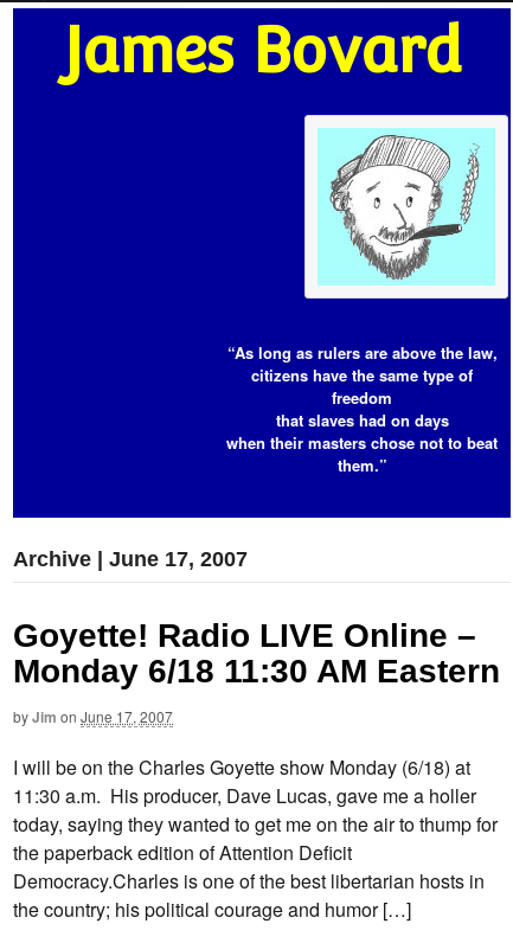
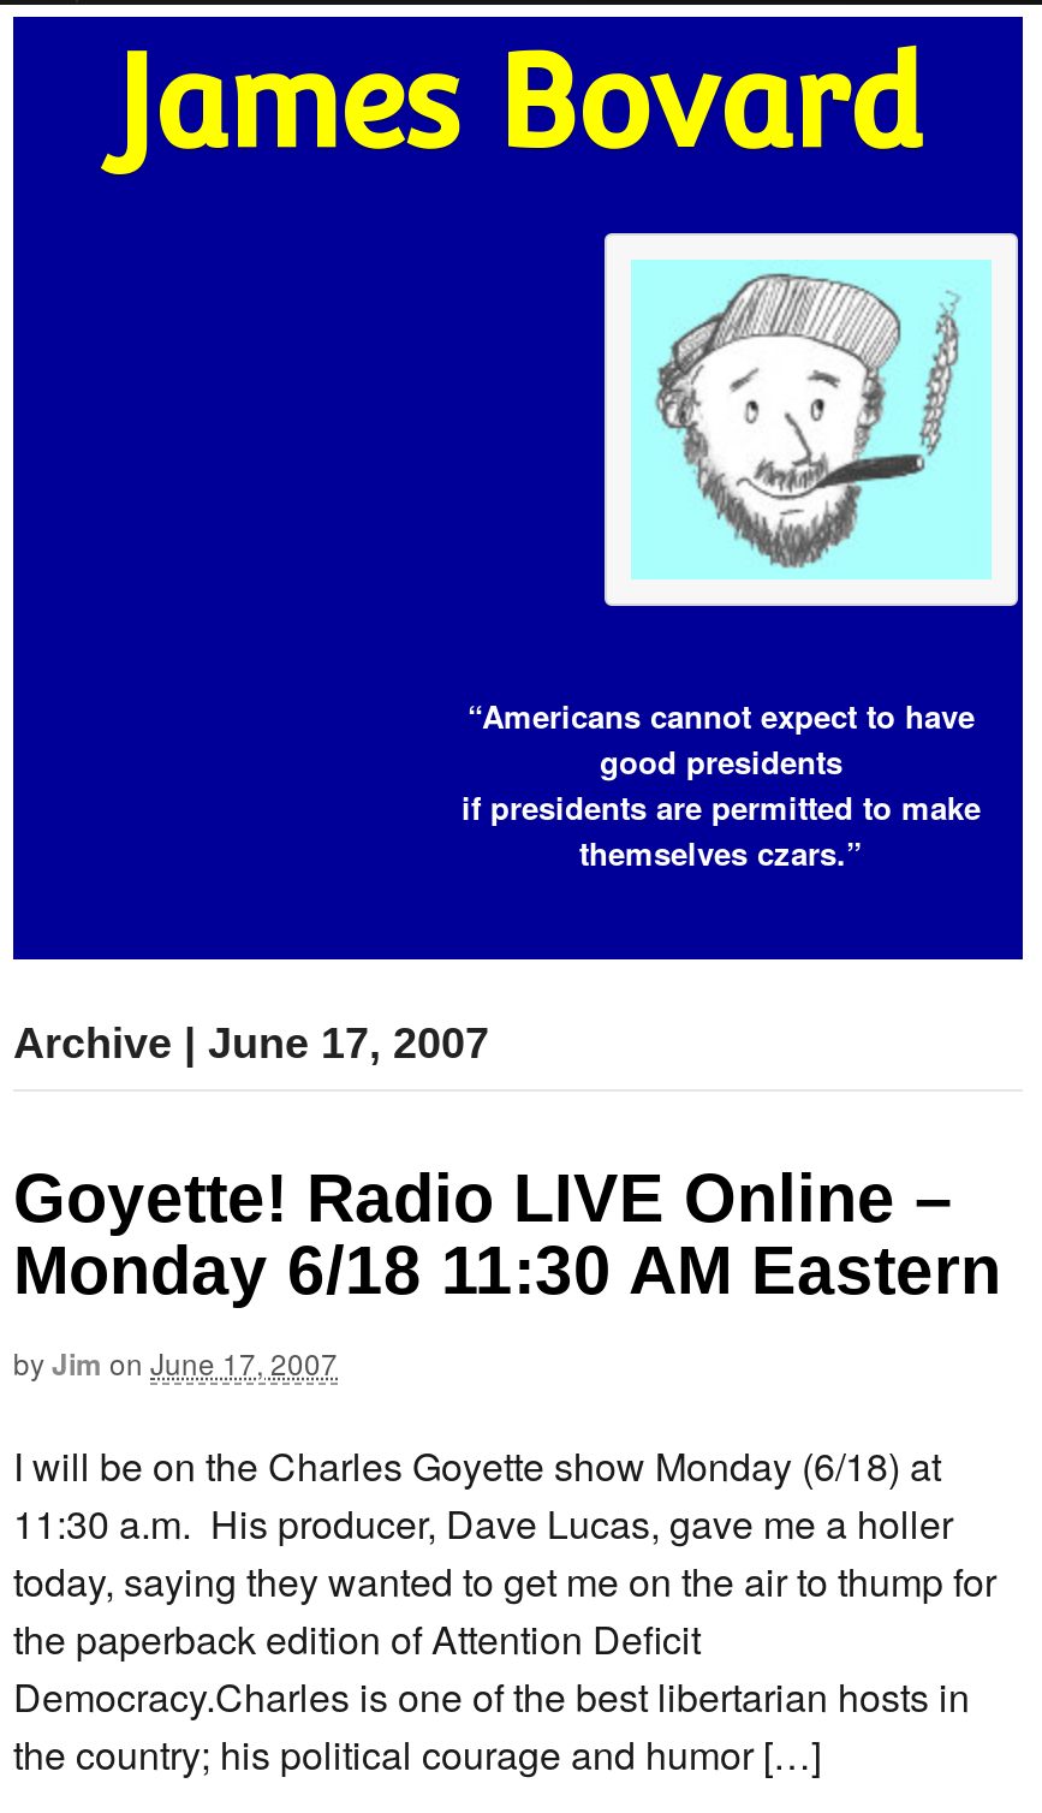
[226,342,498,477] “As long as rulers are above the law, | citizens have the same type of | freedom | that slaves had on days | when their masters chose not to beat | them.” -> [462,693,981,876] “Americans cannot expect to have | good presidents | if presidents are permitted to make | themselves czars.”

